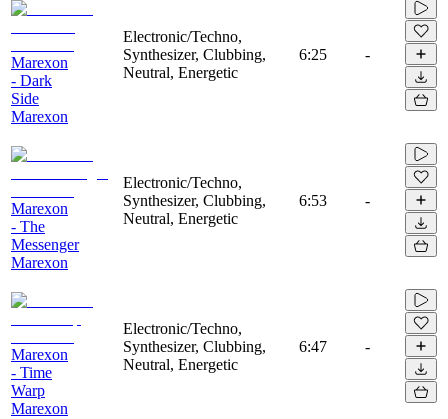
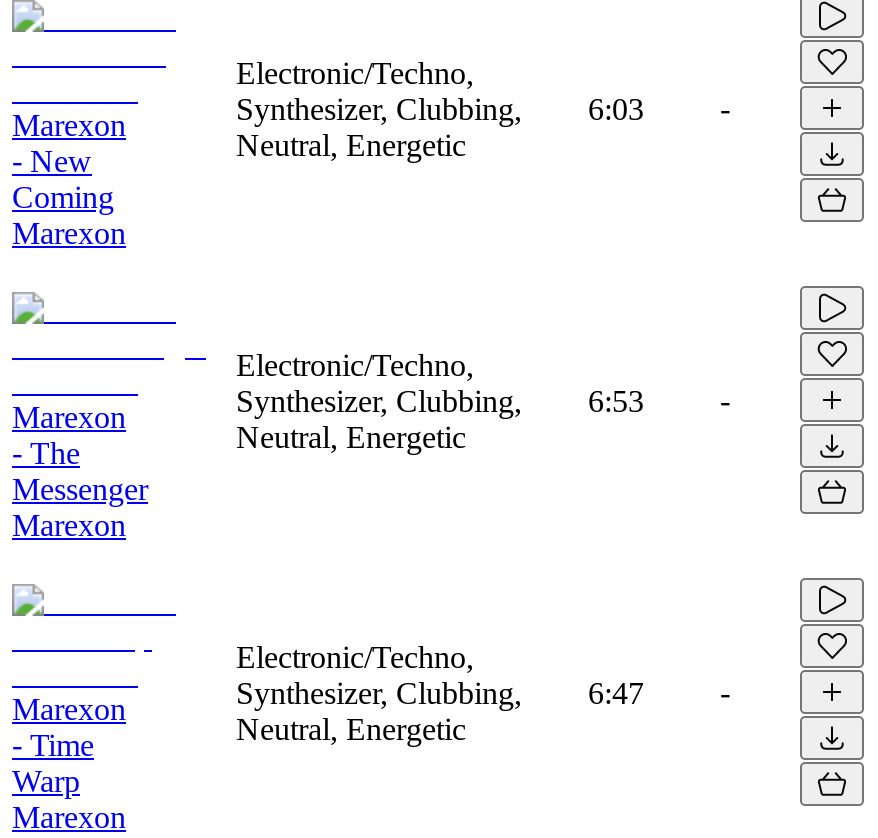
[123,46,327,63] Synthesizer, Clubbing, 6:25 -> [236,91,644,125] Synthesizer, Clubbing, 6:03
[11,72,52,107] - Dark | Side -> [12,143,114,213] - New | Coming

